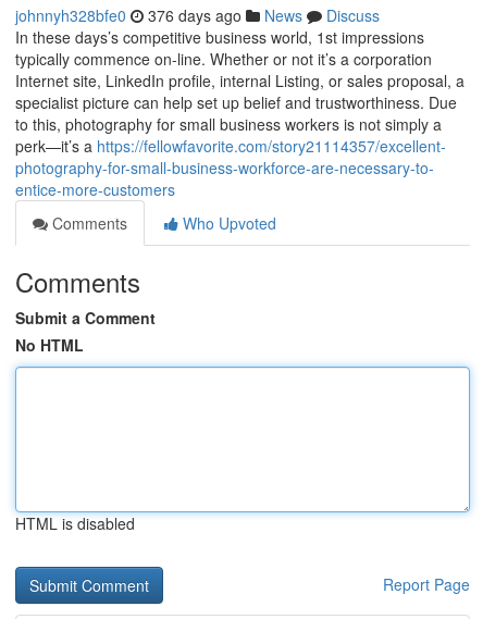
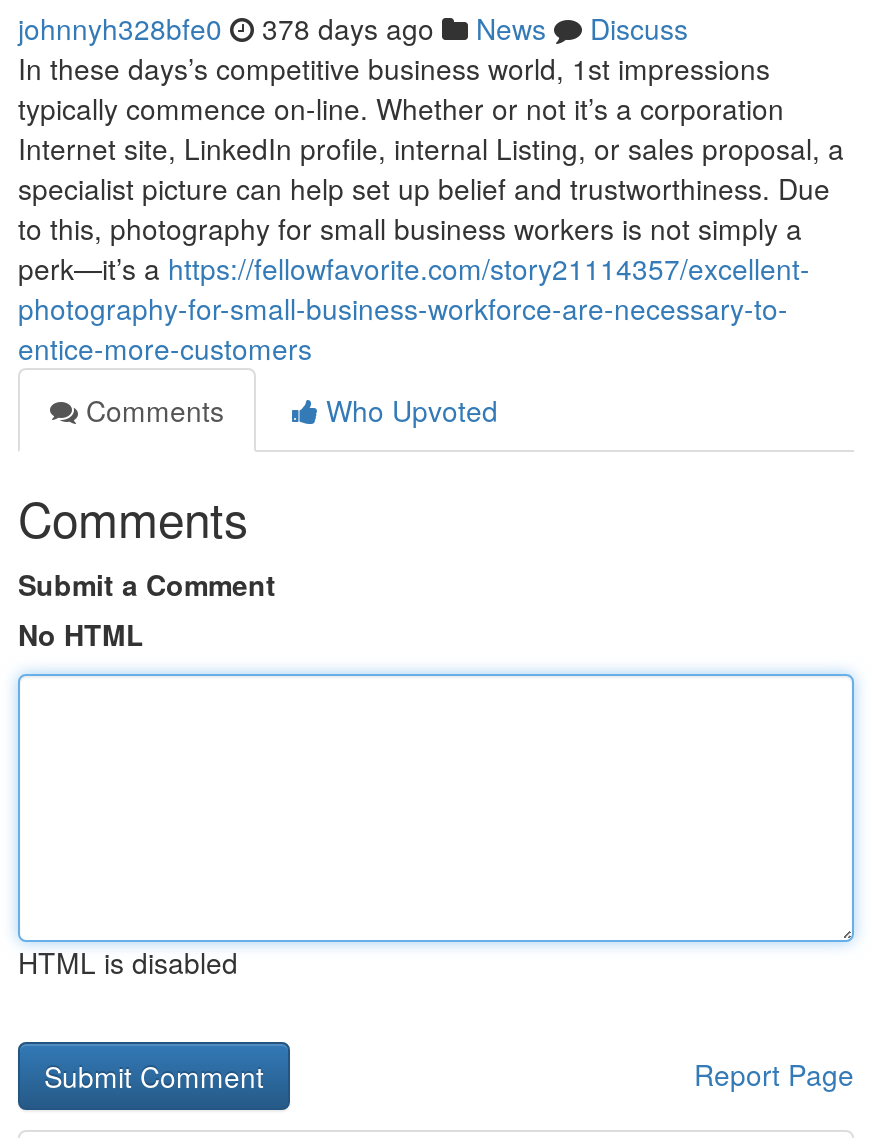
[15,4,380,26] johnnyh328bfe0 376 days ago News Discuss -> [18,8,688,48] johnnyh328bfe0 378 days ago News Discuss

